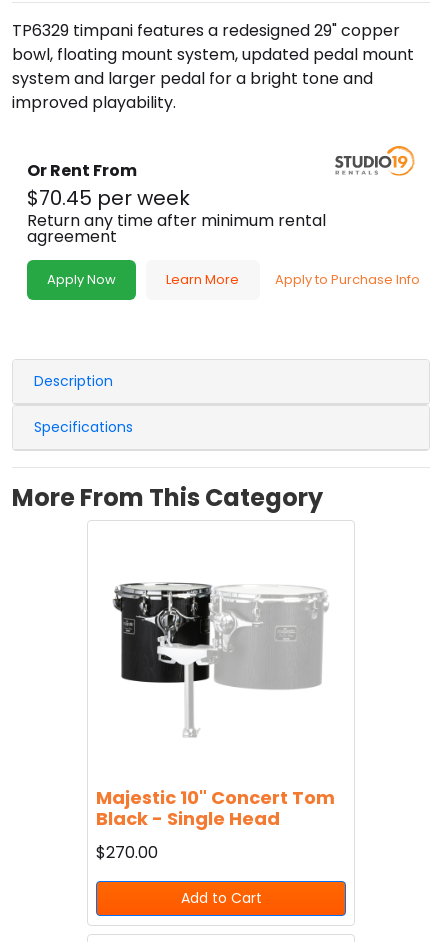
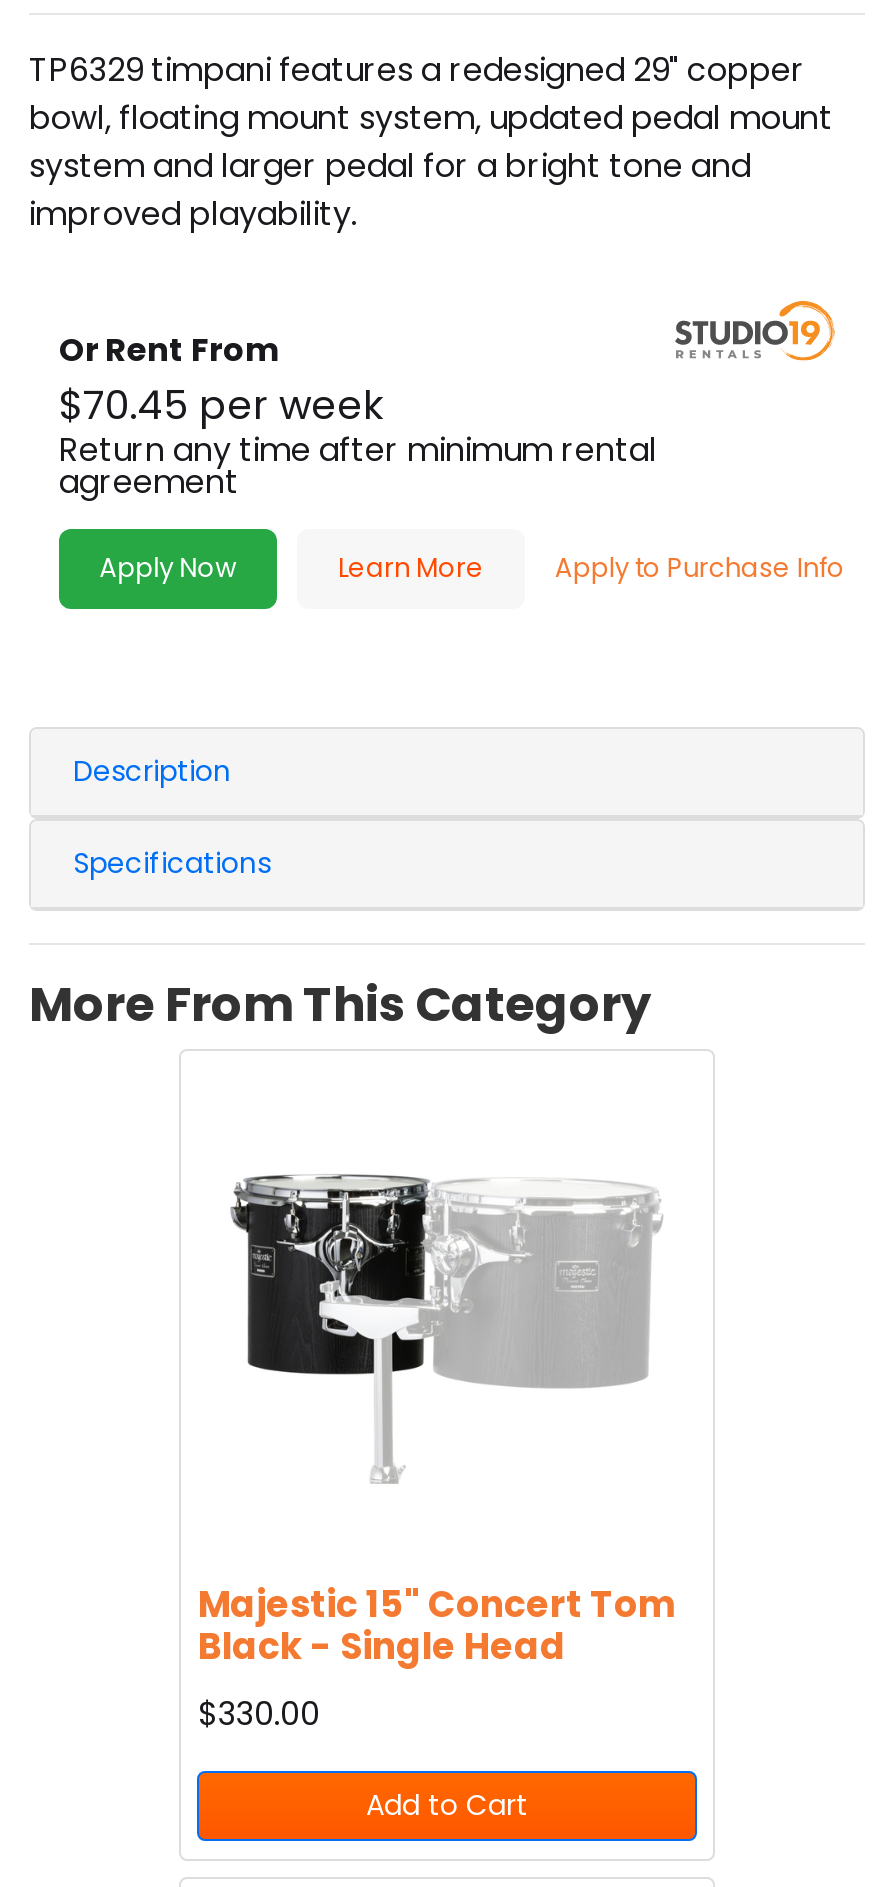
[96,785,335,810] Majestic 10" Concert Tom -> [198,1579,676,1629] Majestic 15" Concert Tom
[96,841,158,864] $270.00 -> [198,1691,320,1737] $330.00

